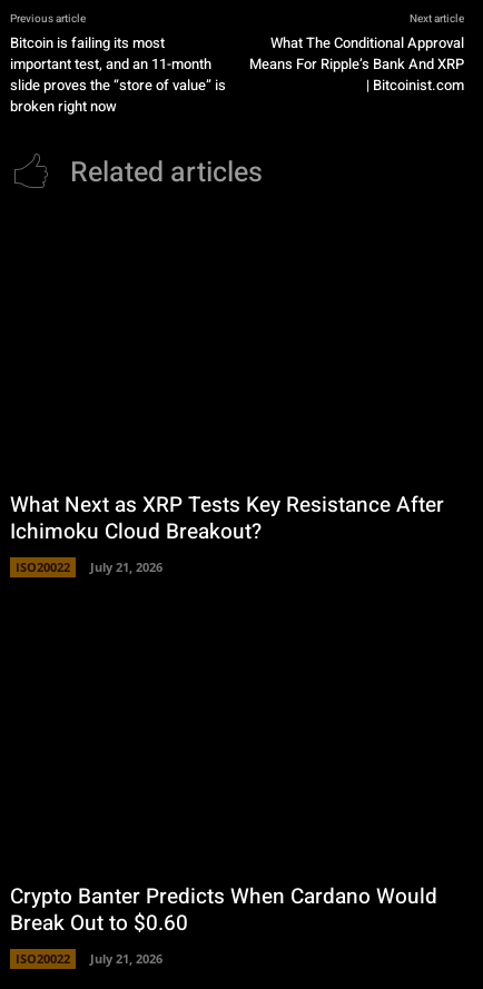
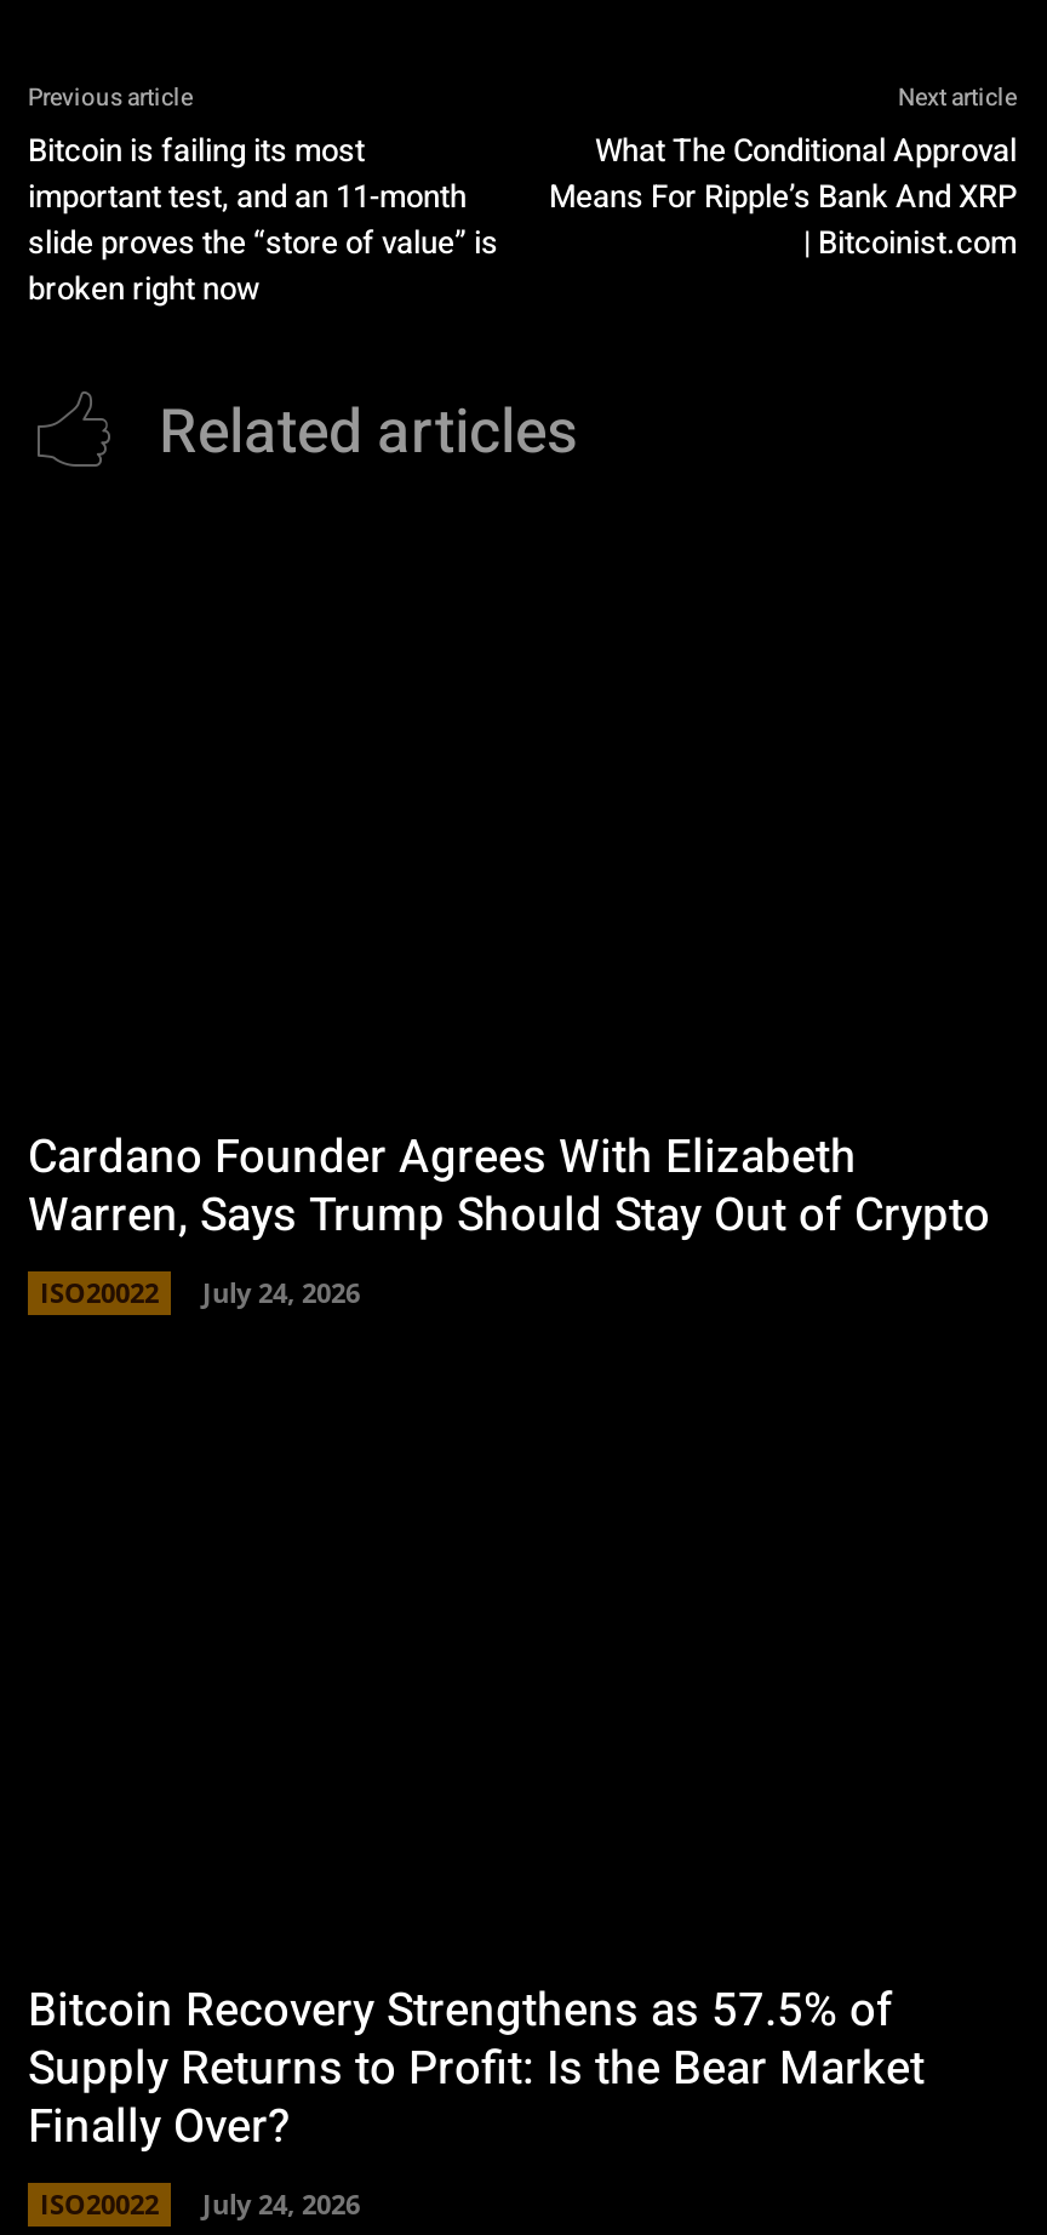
[10,489,444,547] What Next as XRP Tests Key Resistance After | Ichimoku Cloud Breakout? -> [28,1123,990,1249] Cardano Founder Agrees With Elizabeth | Warren, Says Trump Should Stay Out of Crypto
[16,558,162,575] ISO20022 July 21, 2026 -> [40,1273,360,1309] ISO20022 July 24, 2026
[10,881,437,939] Crypto Banter Predicts When Cardano Would | Break Out to $0.60 -> [28,1977,925,2161] Bitcoin Recovery Strengthens as 57.5% of | Supply Returns to Profit: Is the Bear Market | Finally Over?
[16,950,162,967] ISO20022 July 21, 2026 -> [40,2185,360,2222] ISO20022 July 24, 2026

